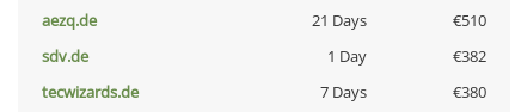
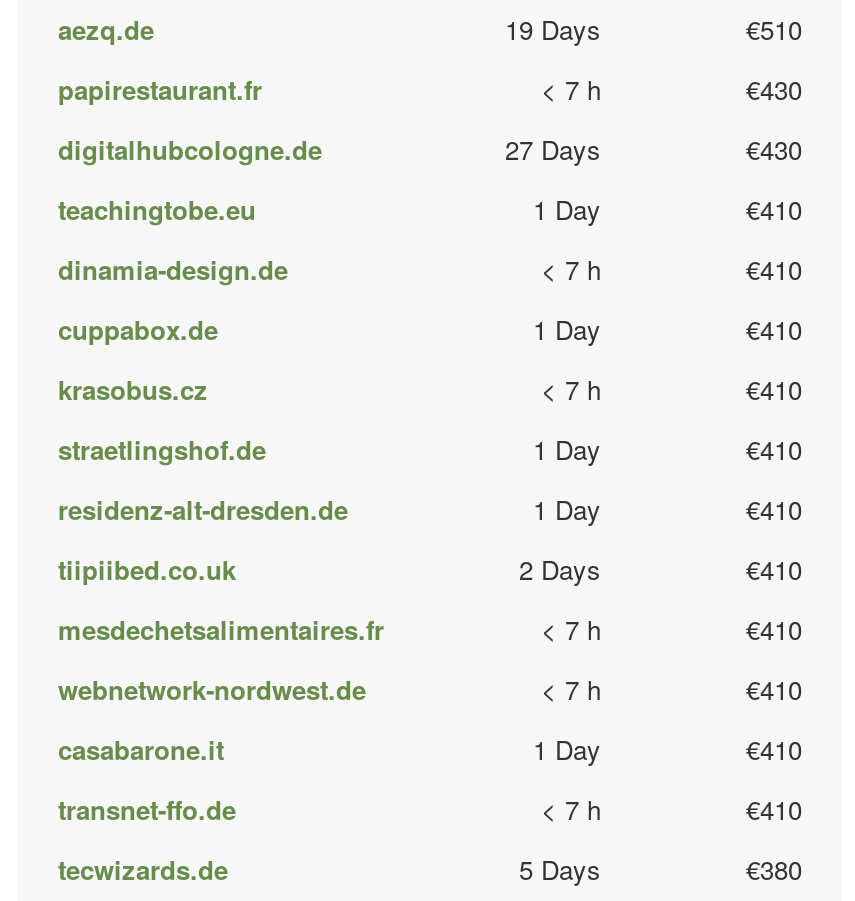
[311,10,366,31] 21 Days -> [505,10,601,48] 19 Days
[42,45,88,67] sdv.de -> [58,70,802,228] papirestaurant.fr | < 7 h | €430 | digitalhubcologne.de | 27 Days | €430 | teachingtobe.eu
[453,45,486,67] €382 -> [58,190,802,828] €410 | dinamia-design.de | < 7 h | €410 | cuppabox.de | 1 Day | €410 | krasobus.cz | < 7 h | €410 | straetlingshof.de | 1 Day | €410 | residenz-alt-dresden.de | 1 Day | €410 | tiipiibed.co.uk | 2 Days | €410 | mesdechetsalimentaires.fr | < 7 h | €410 | webnetwork-nordwest.de | < 7 h | €410 | casabarone.it | 1 Day | €410 | transnet-ffo.de | < 7 h | €410
[320,81,366,102] 7 Days -> [519,850,601,888] 5 Days

